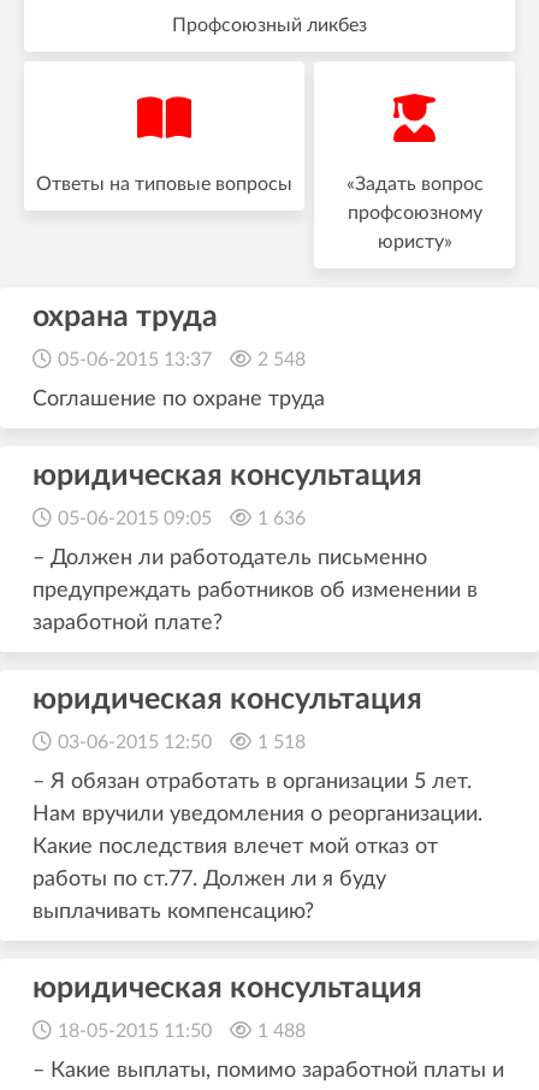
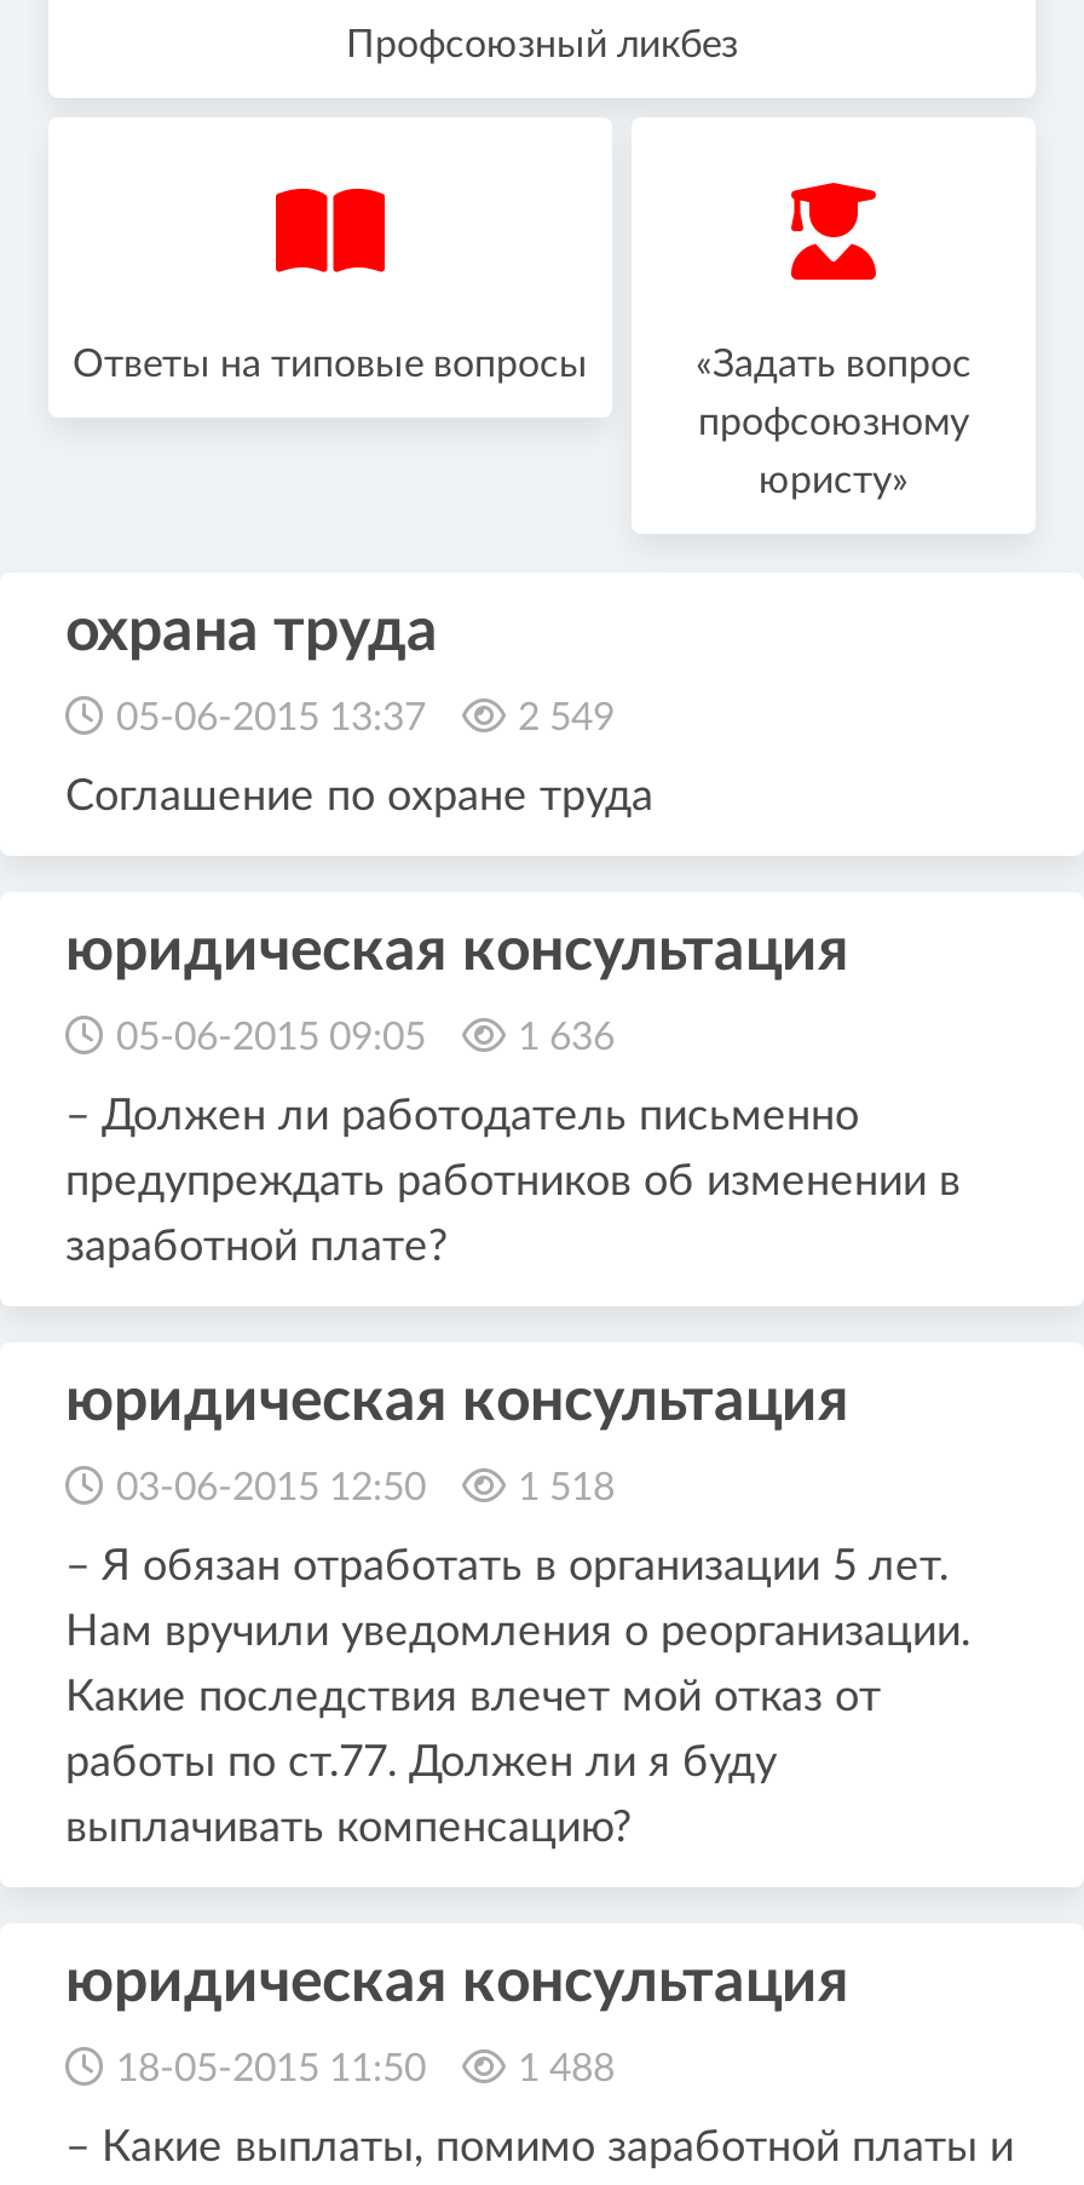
[257,350,306,370] 2 548 -> [518,699,615,738] 2 549

